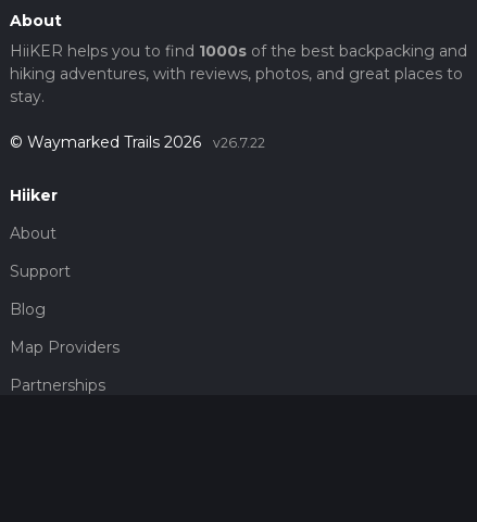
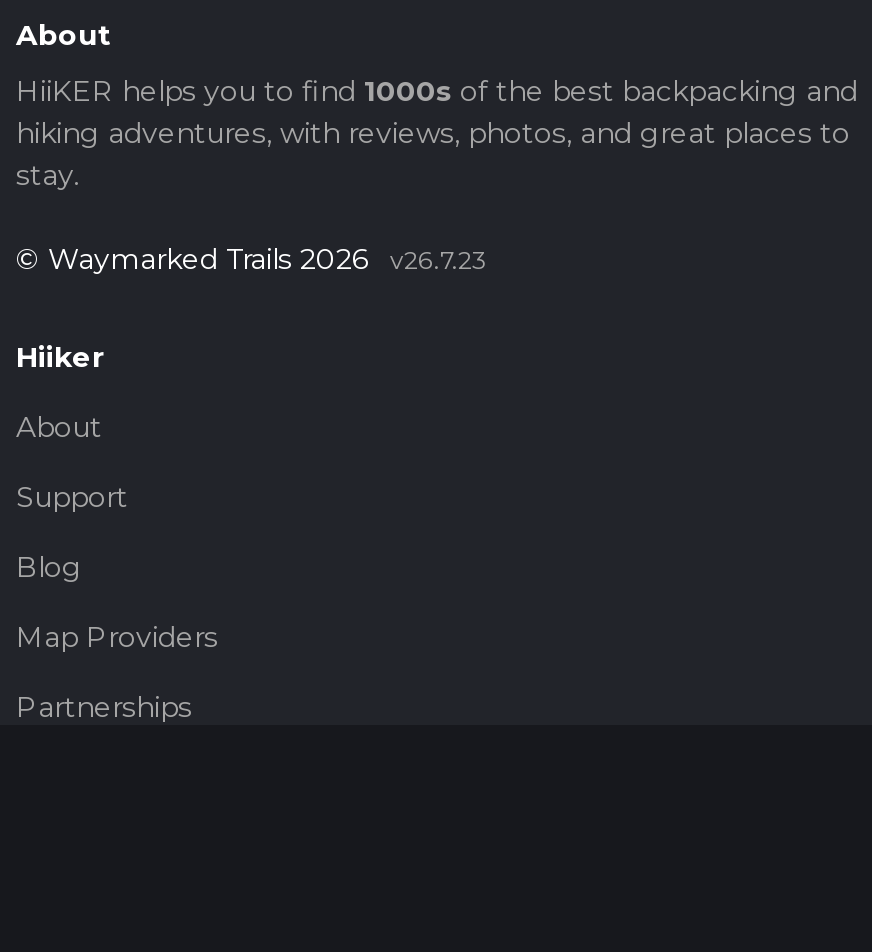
[9,132,265,151] © Waymarked Trails 2026 v26.7.22 -> [16,240,486,276] © Waymarked Trails 2026 v26.7.23

